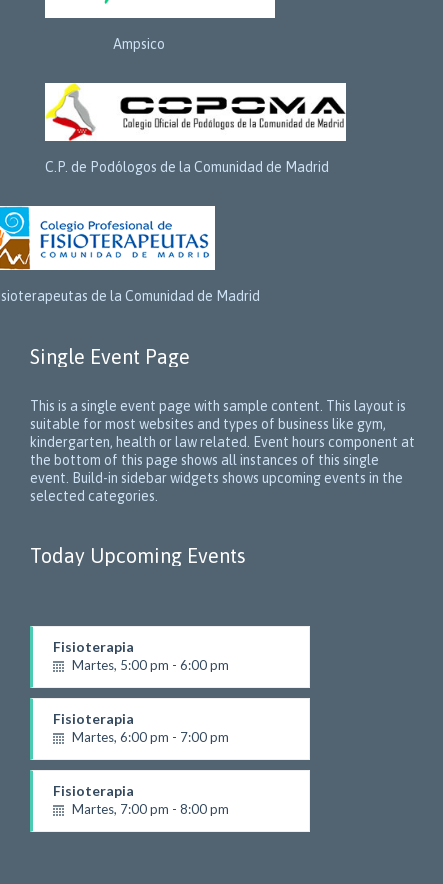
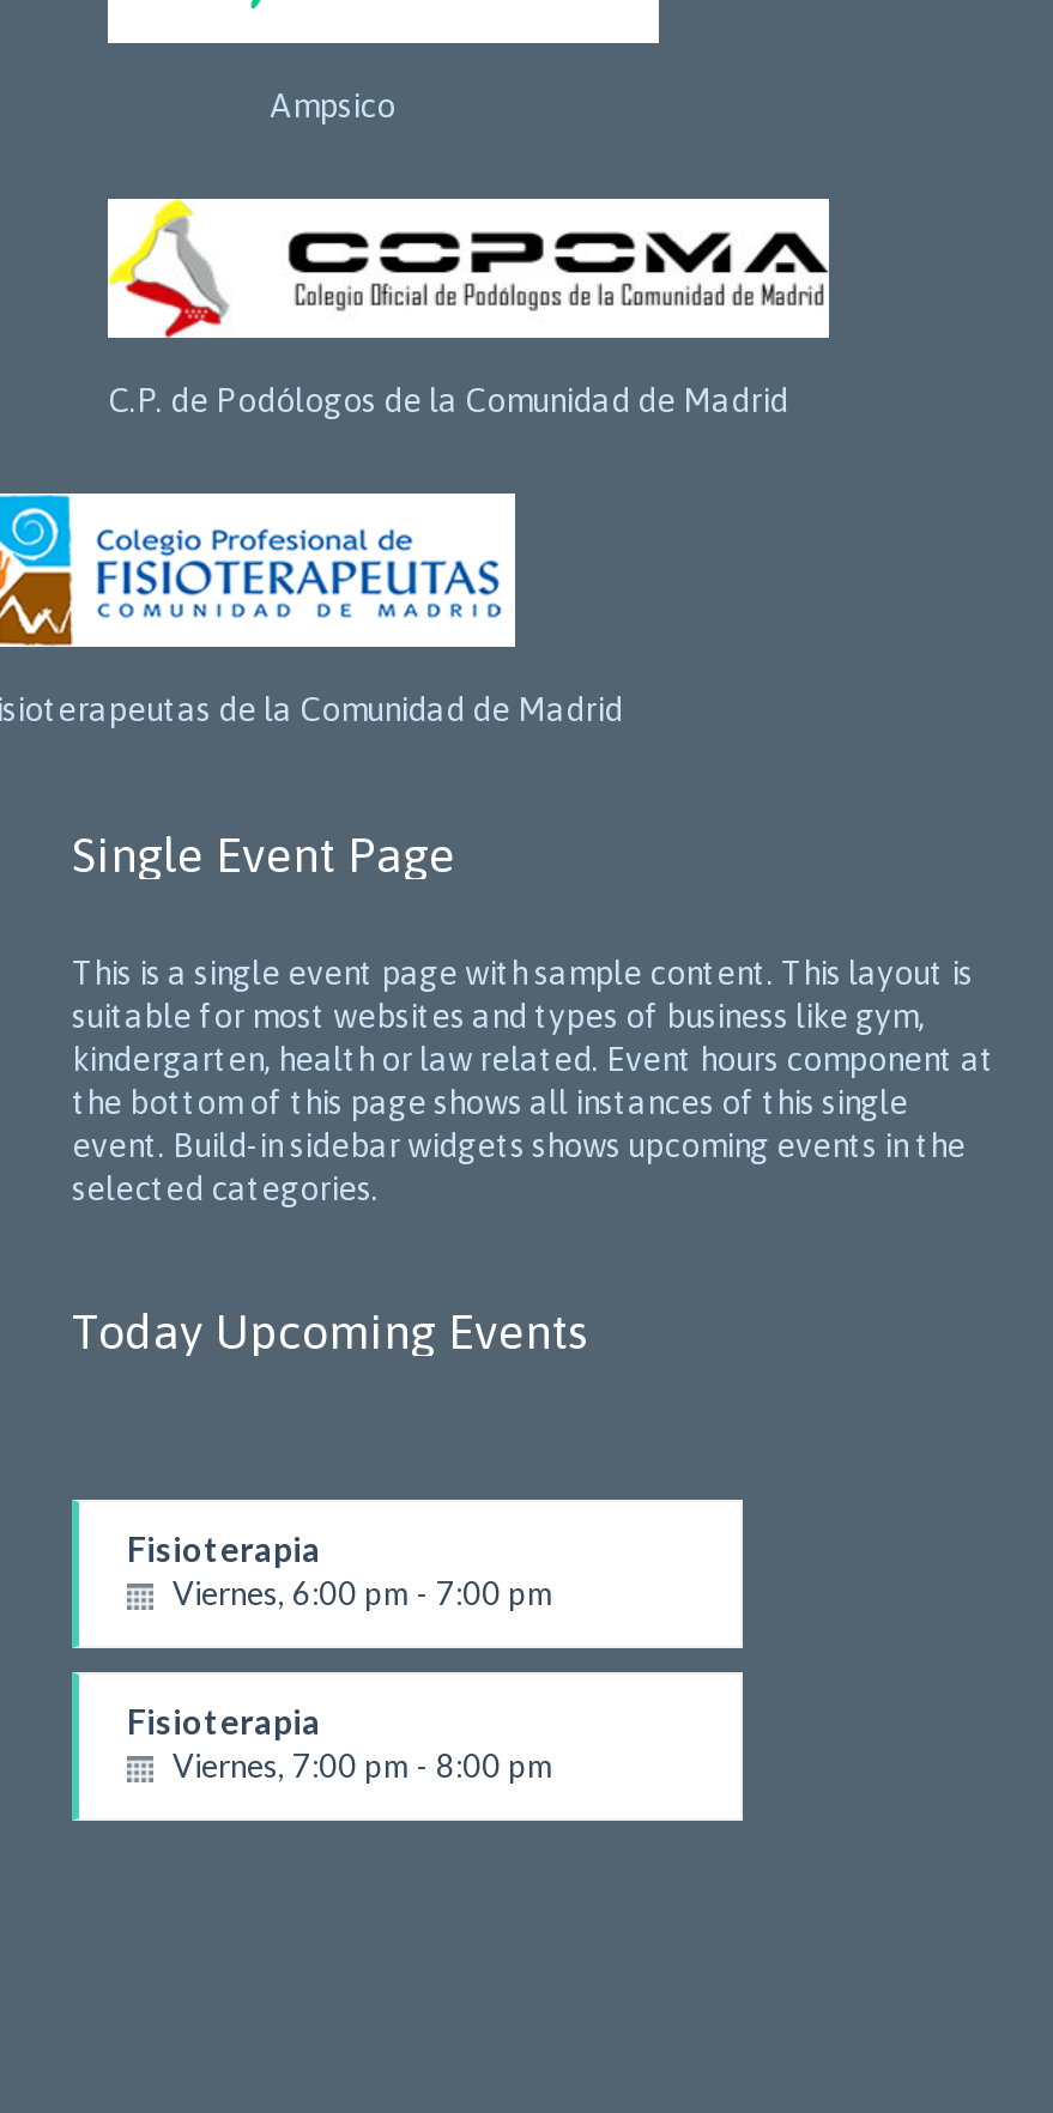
[72,657,229,673] Martes, 5:00 pm - 6:00 pm -> [173,1575,553,1613] Viernes, 6:00 pm - 7:00 pm
[53,729,229,817] Martes, 6:00 pm - 7:00 pm | Fisioterapia | Martes, 7:00 pm - 8:00 pm -> [173,1747,553,1786] Viernes, 7:00 pm - 8:00 pm
[29,769,311,833] [image] -> none

